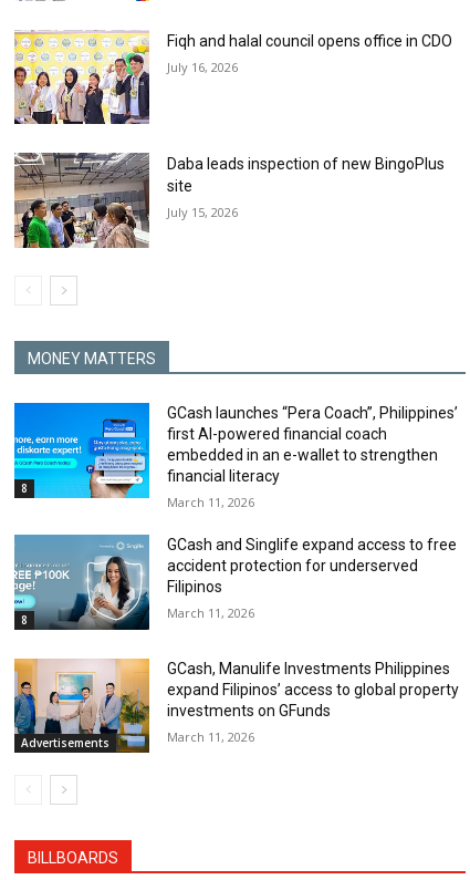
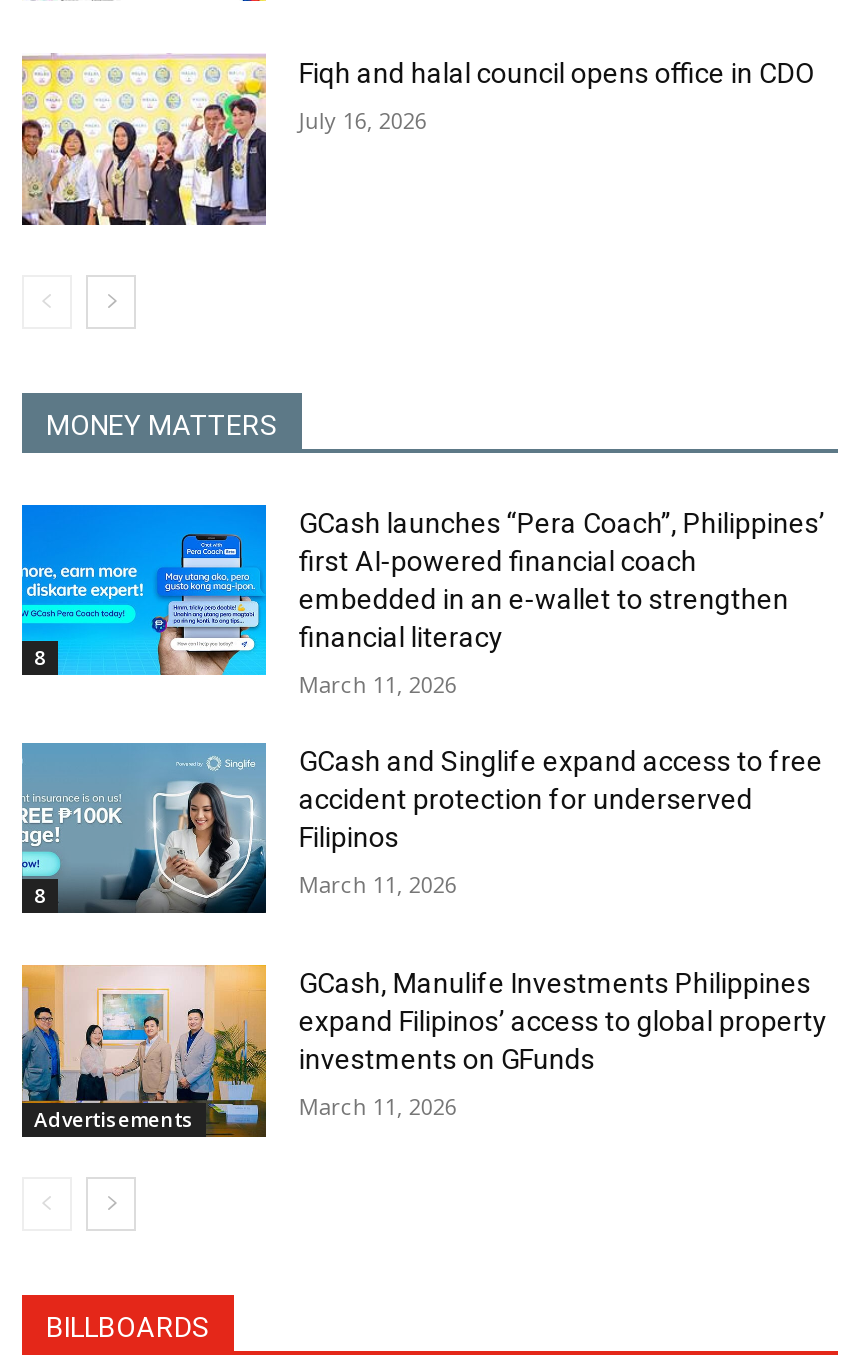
[13,152,445,249] [image] | Daba leads inspection of new BingoPlus | site | July 15, 2026 -> none

